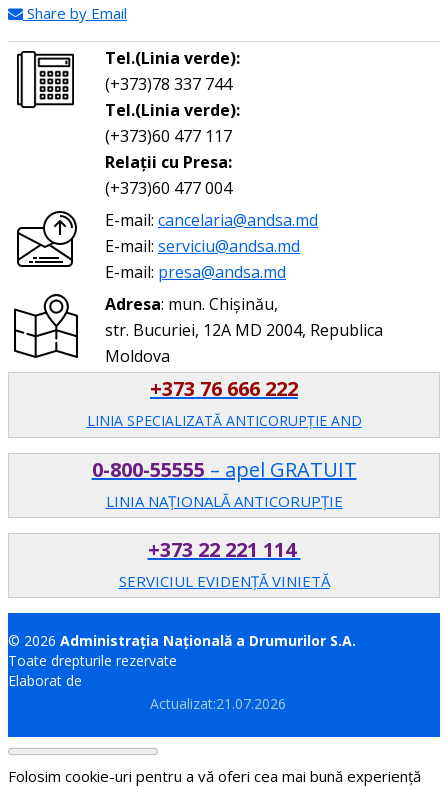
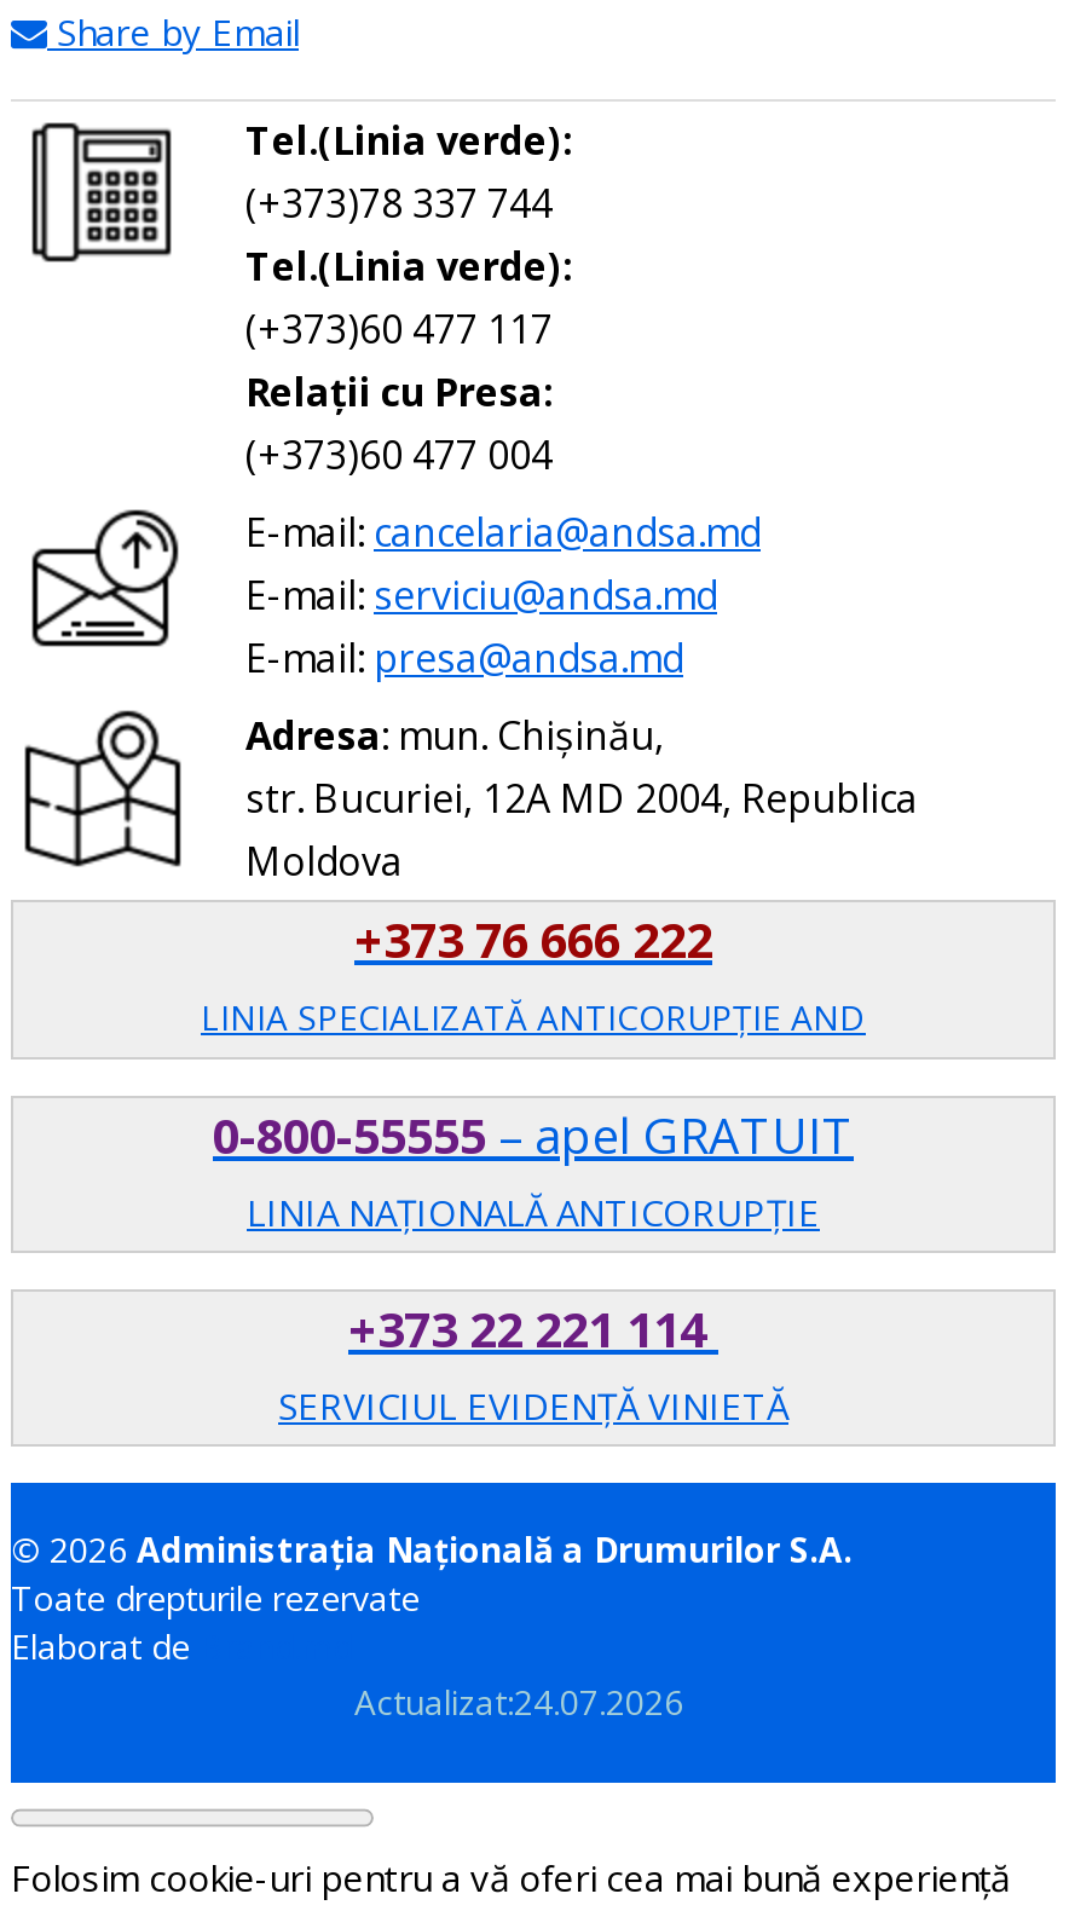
[150,694,290,713] Actualizat:21.07.2026 -> [354,1680,693,1726] Actualizat:24.07.2026

